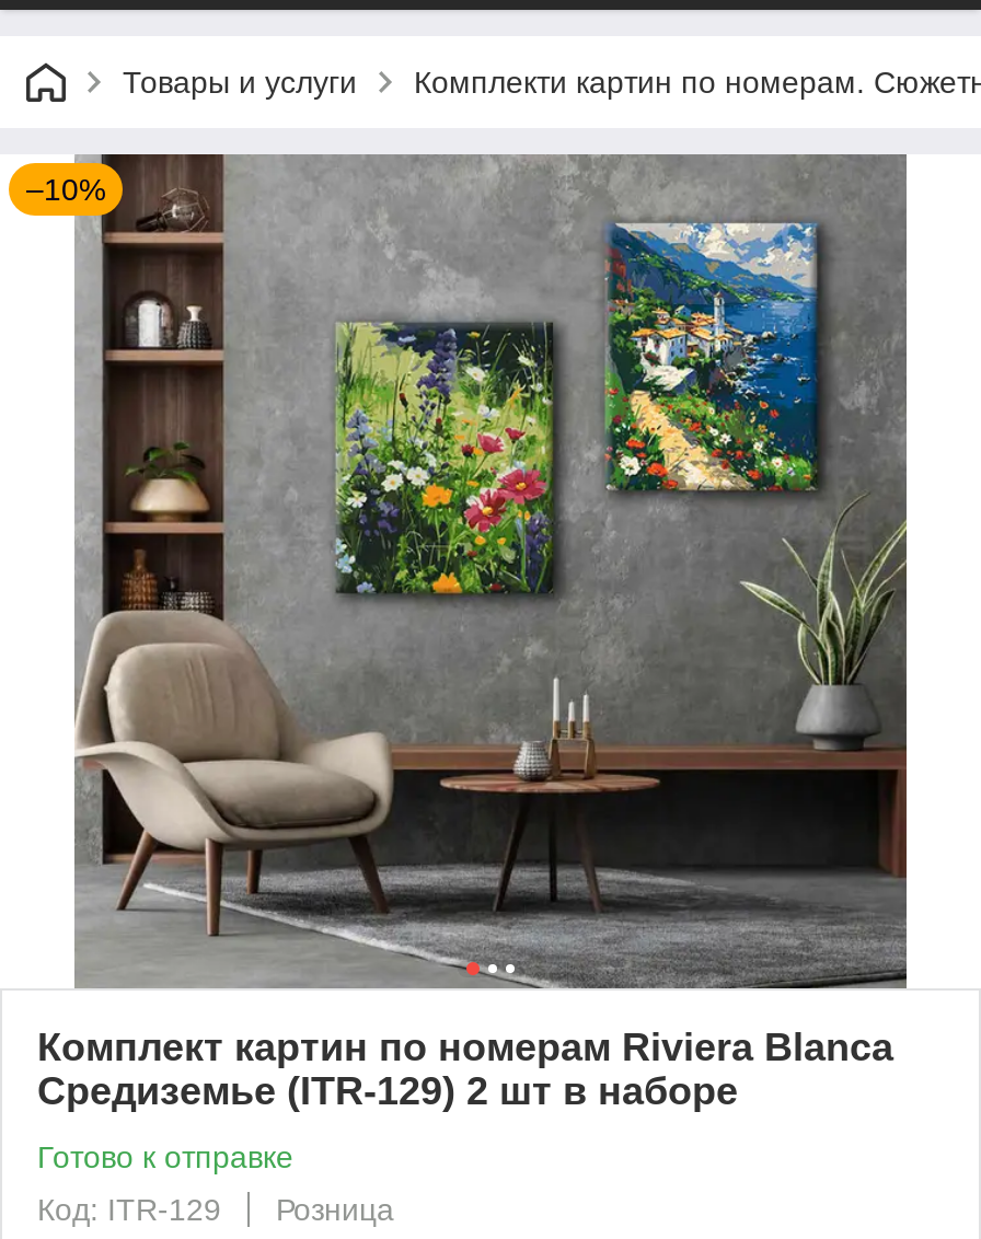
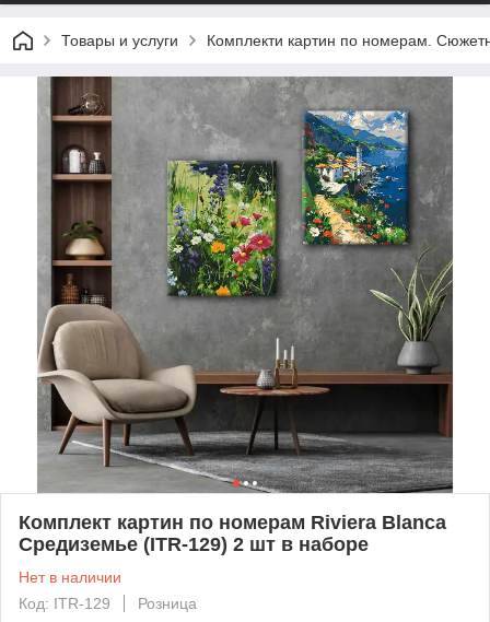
[26,172,105,207] –10% -> none
[37,1139,293,1174] Готово к отправке -> [19,568,121,586] Нет в наличии

